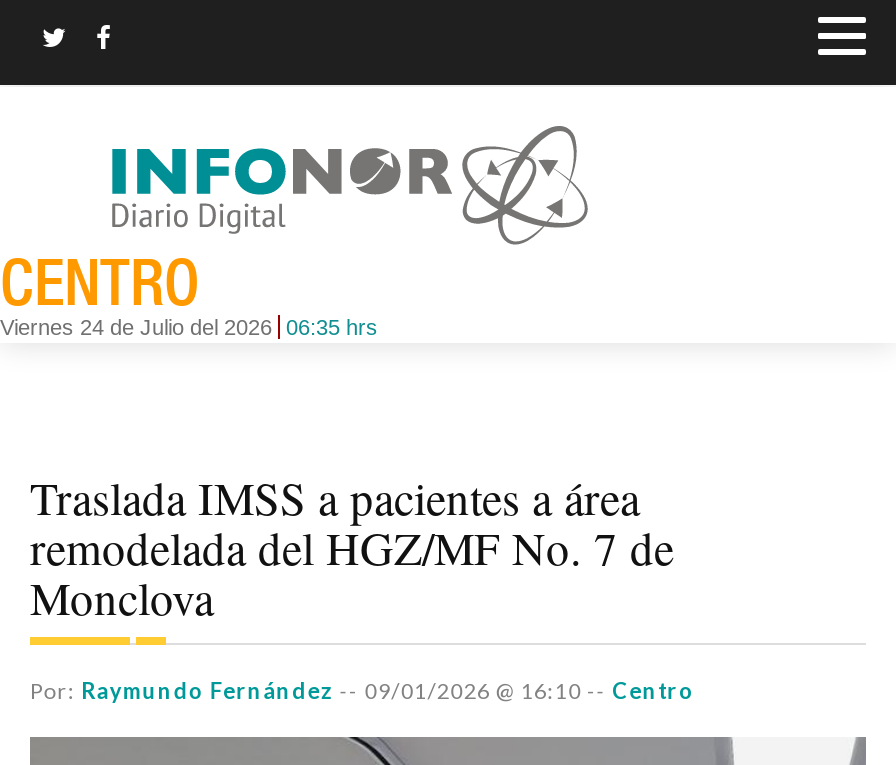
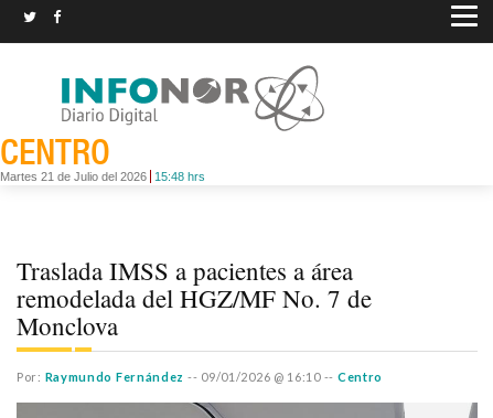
[0,315,378,339] Viernes 24 de Julio del 2026 06:35 hrs -> [0,170,205,183] Martes 21 de Julio del 2026 15:48 hrs

